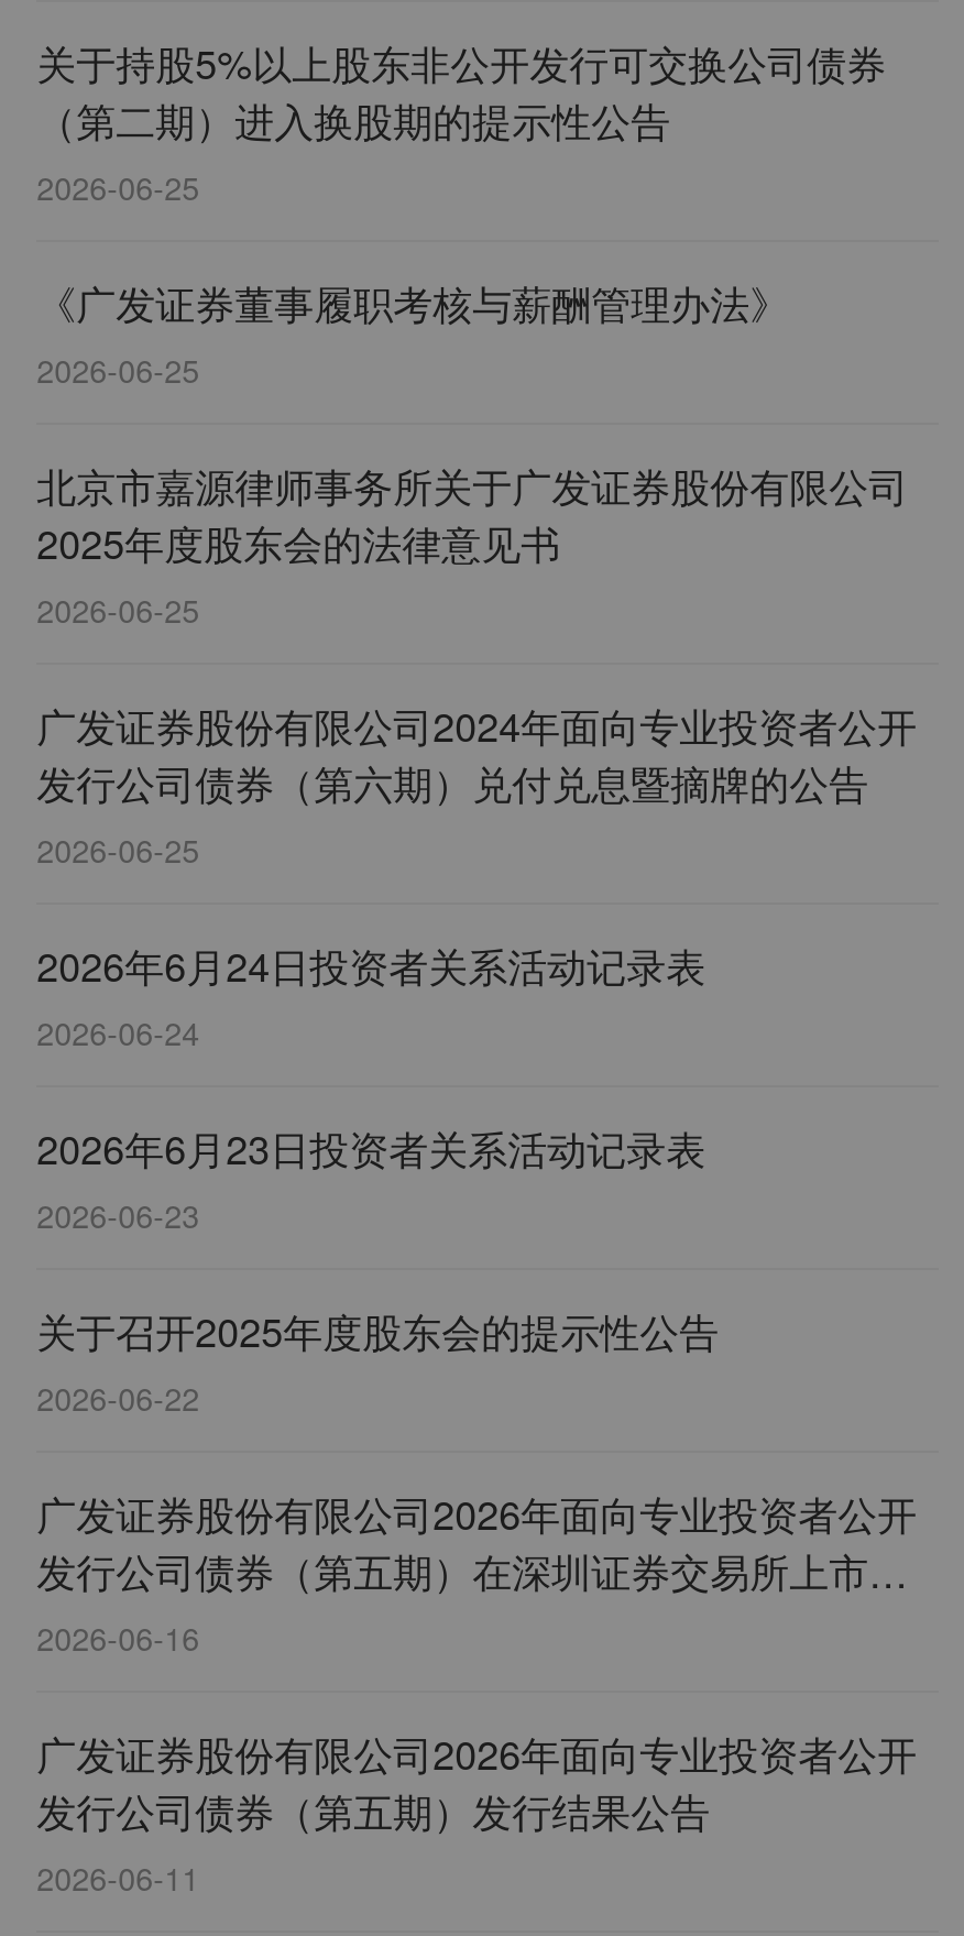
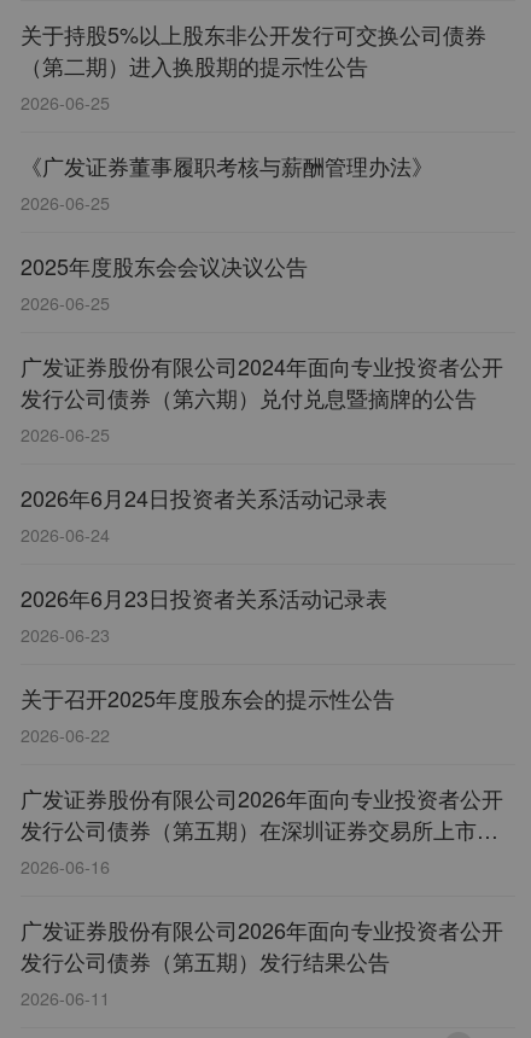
[37,457,908,571] 北京市嘉源律师事务所关于广发证券股份有限公司 | 2025年度股东会的法律意见书 -> [21,250,308,282] 2025年度股东会会议决议公告

